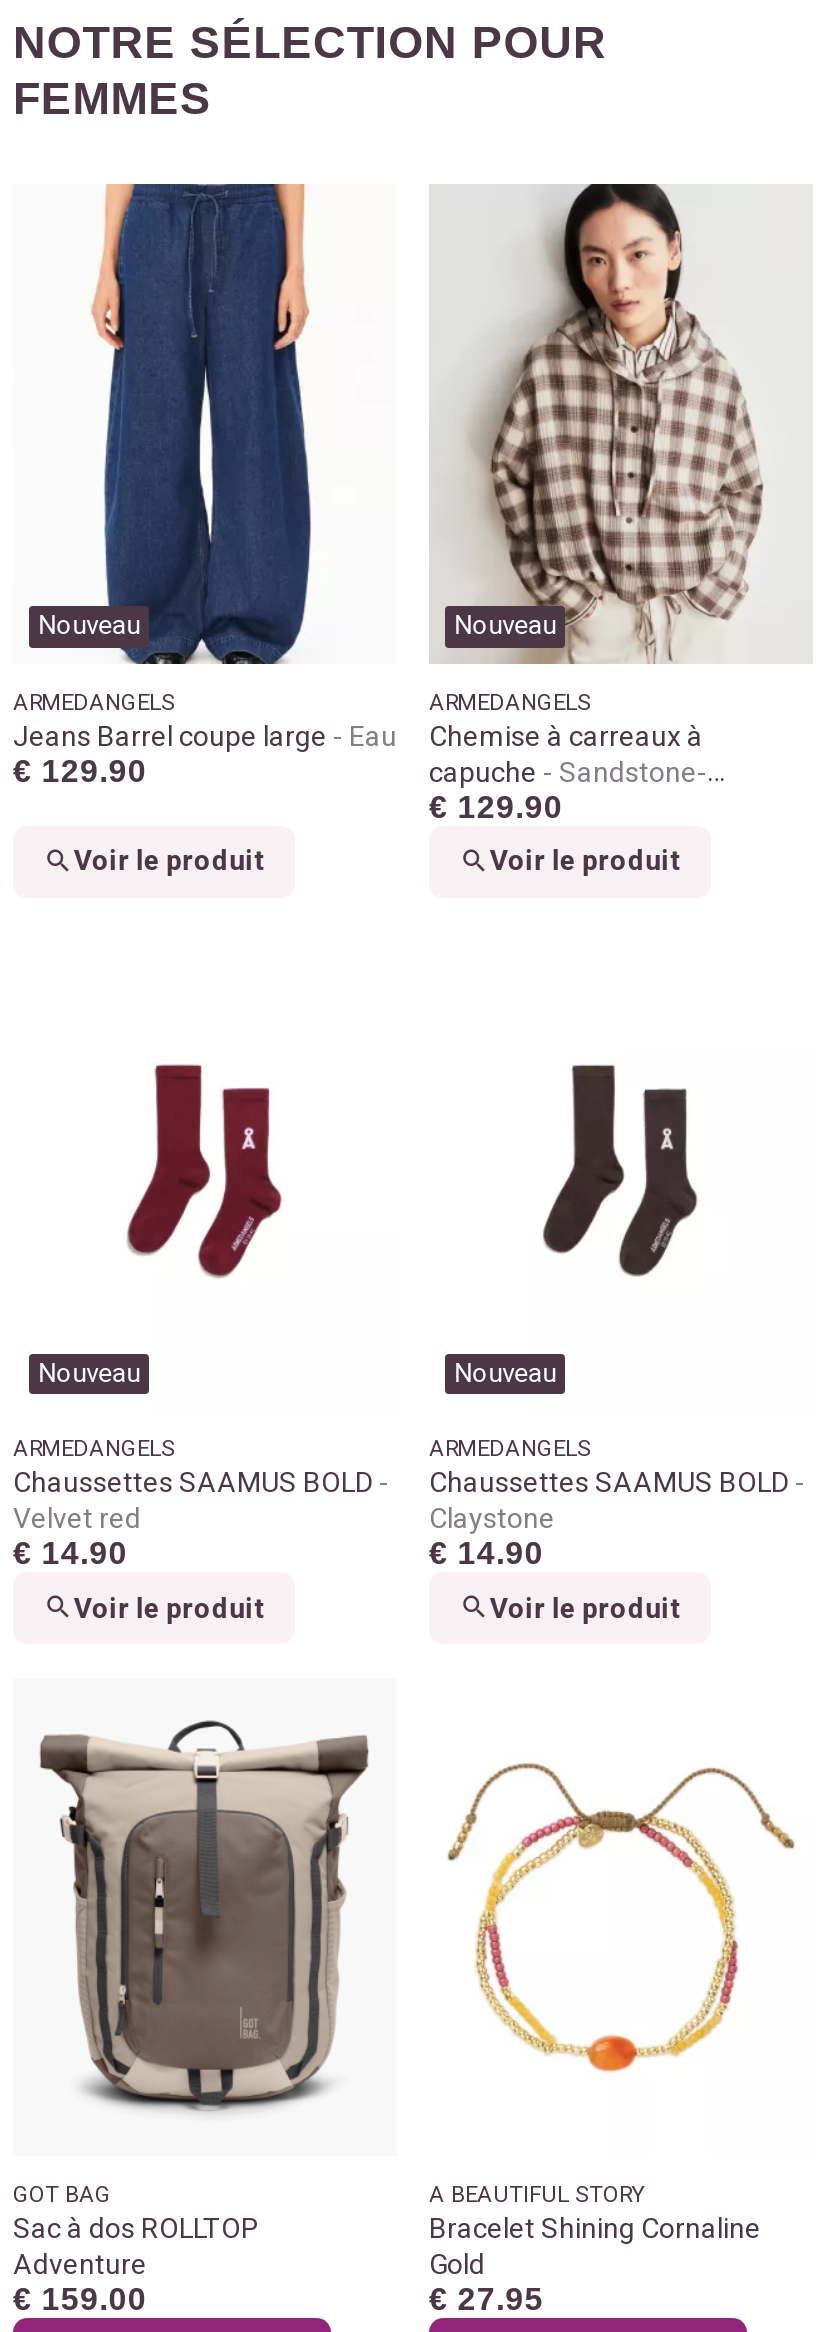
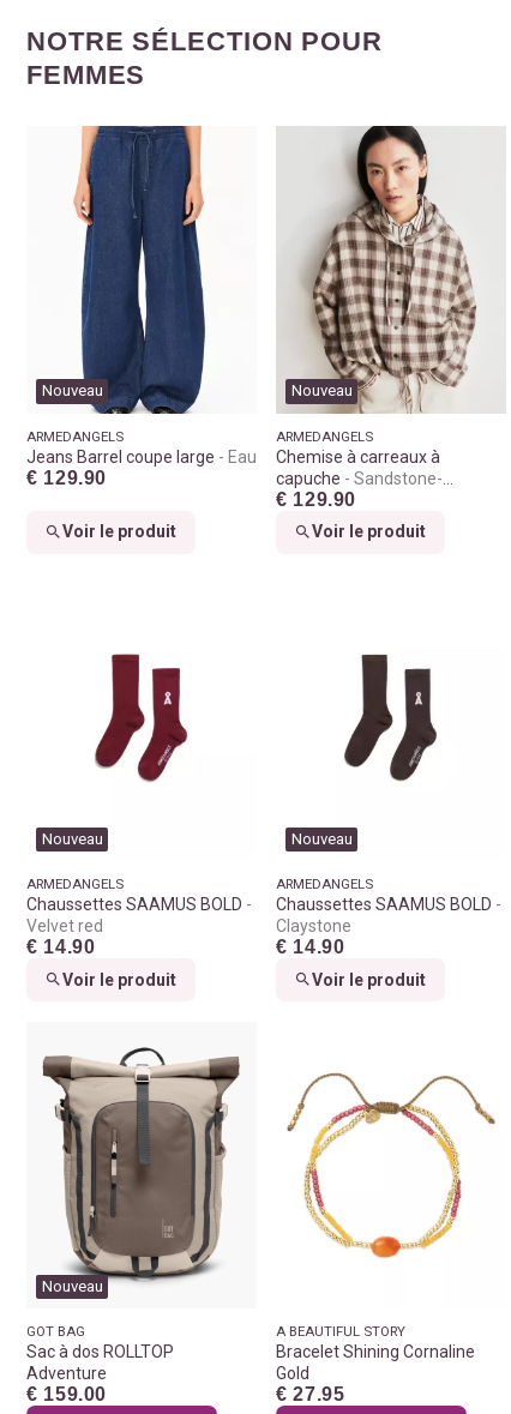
none -> [42,1278,103,1296] Nouveau

